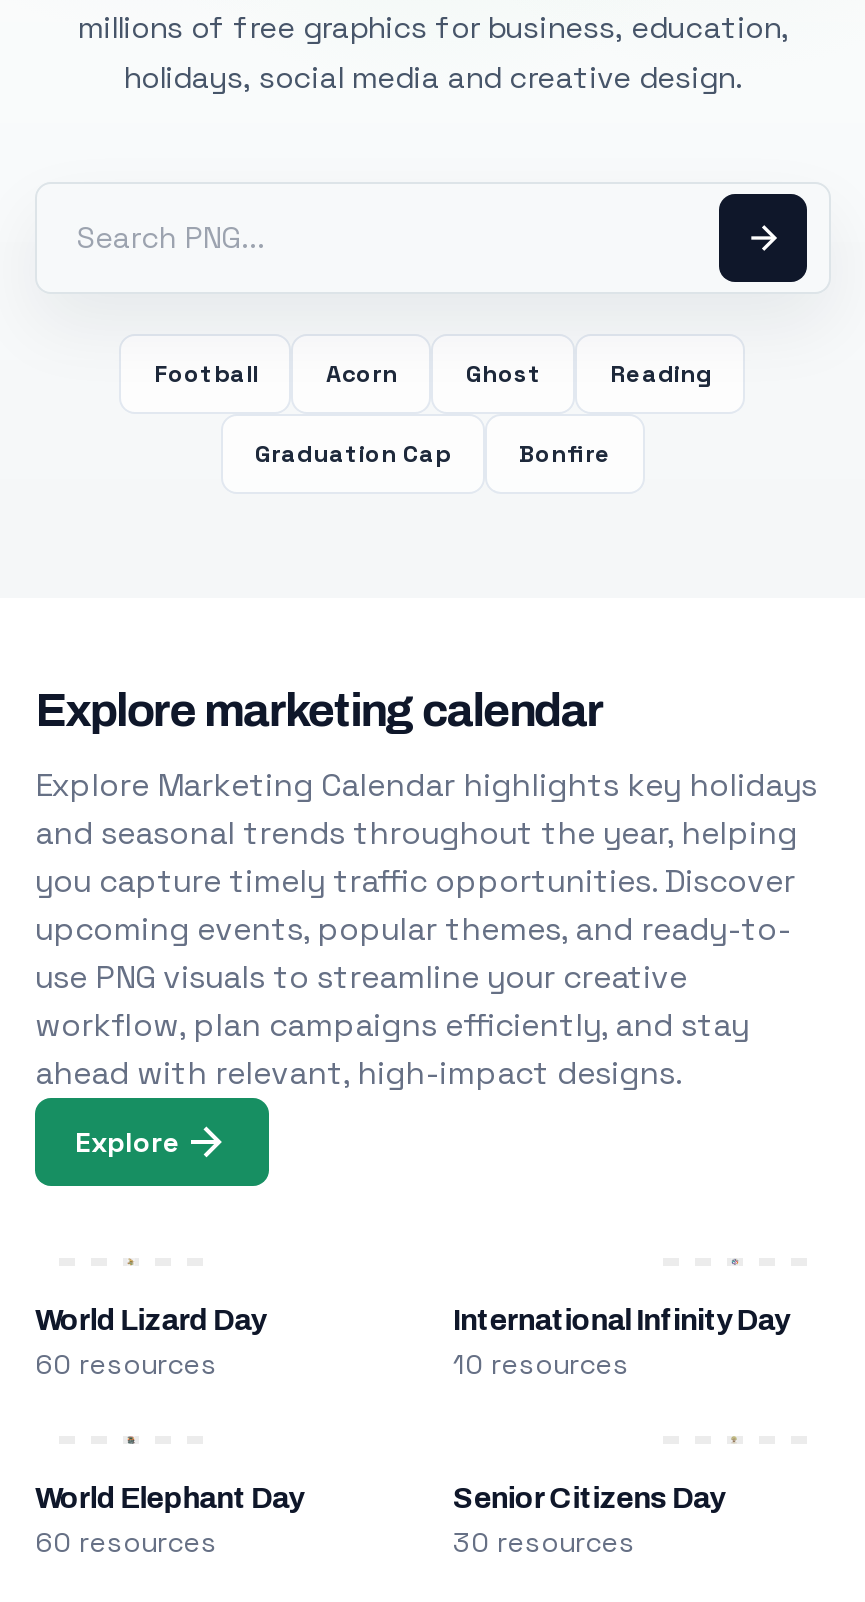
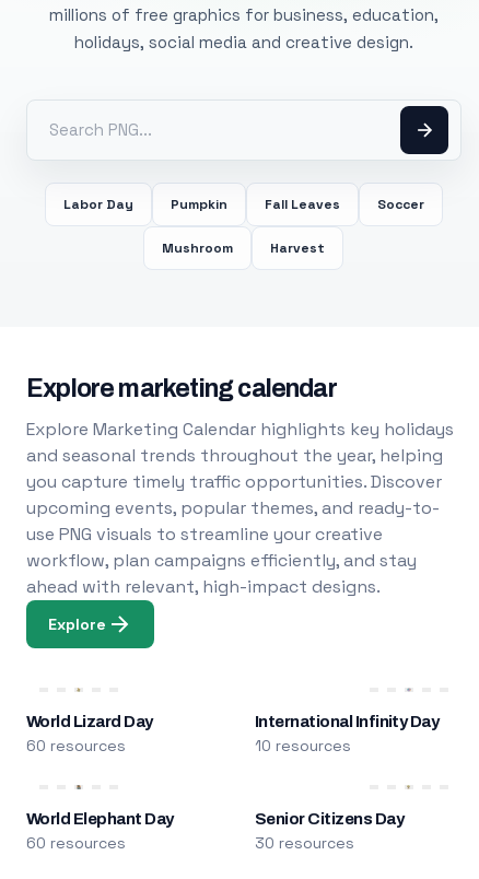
[154,358,712,390] Football | Acorn | Ghost | Reading -> [63,196,424,213] Labor Day | Pumpkin | Fall Leaves | Soccer
[255,438,611,470] Graduation Cap | Bonfire -> [162,239,325,257] Mushroom | Harvest

